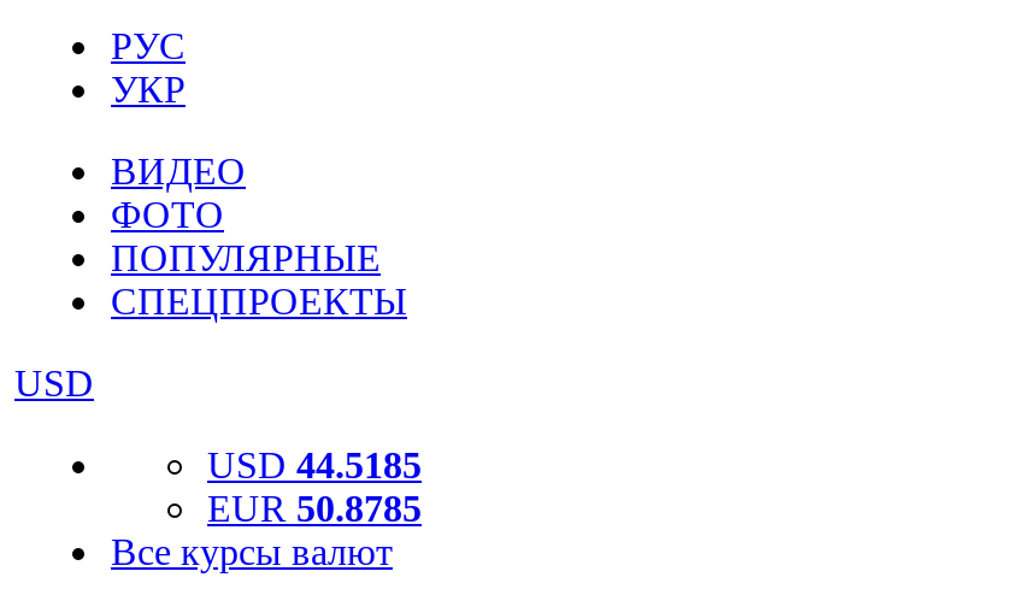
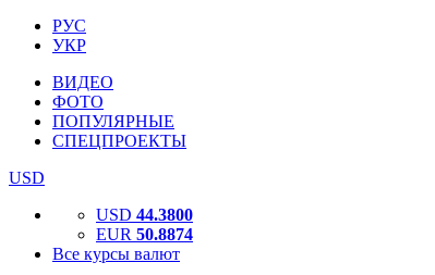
[207,444,422,485] USD 44.5185 -> [96,205,193,224] USD 44.3800
[207,488,422,529] EUR 50.8785 -> [96,225,193,243] EUR 50.8874

